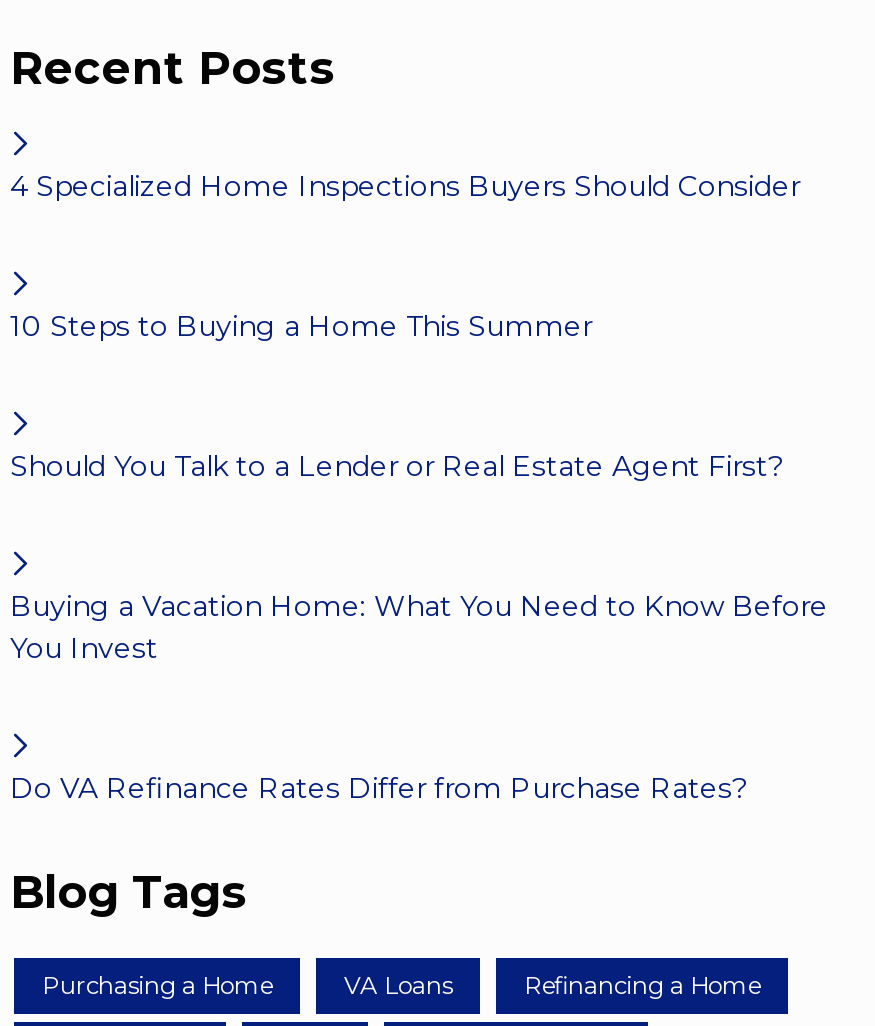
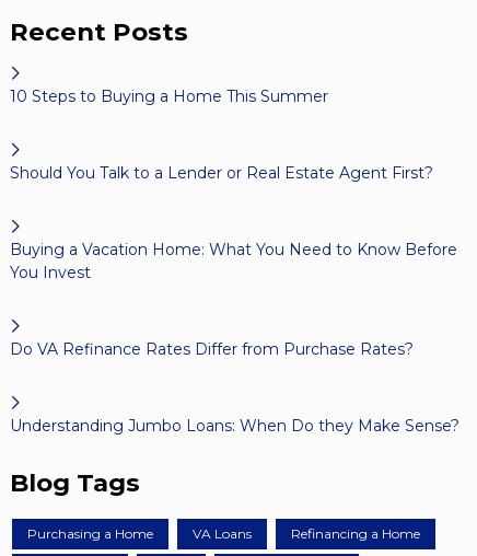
[10,167,800,203] 4 Specialized Home Inspections Buyers Should Consider -> none
moved [10,307,828,805] -> [10,86,457,359]: 10 Steps to Buying a Home This Summer | Should You Talk to a Lender or Real Estate Agent First? | Buying a Vacation Home: What You Need to Know Before | You Invest | Do VA Refinance Rates Differ from Purchase Rates?
none -> [10,416,459,435] Understanding Jumbo Loans: When Do they Make Sense?

